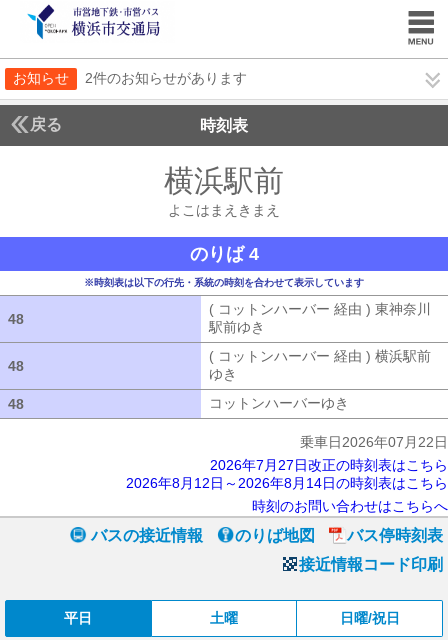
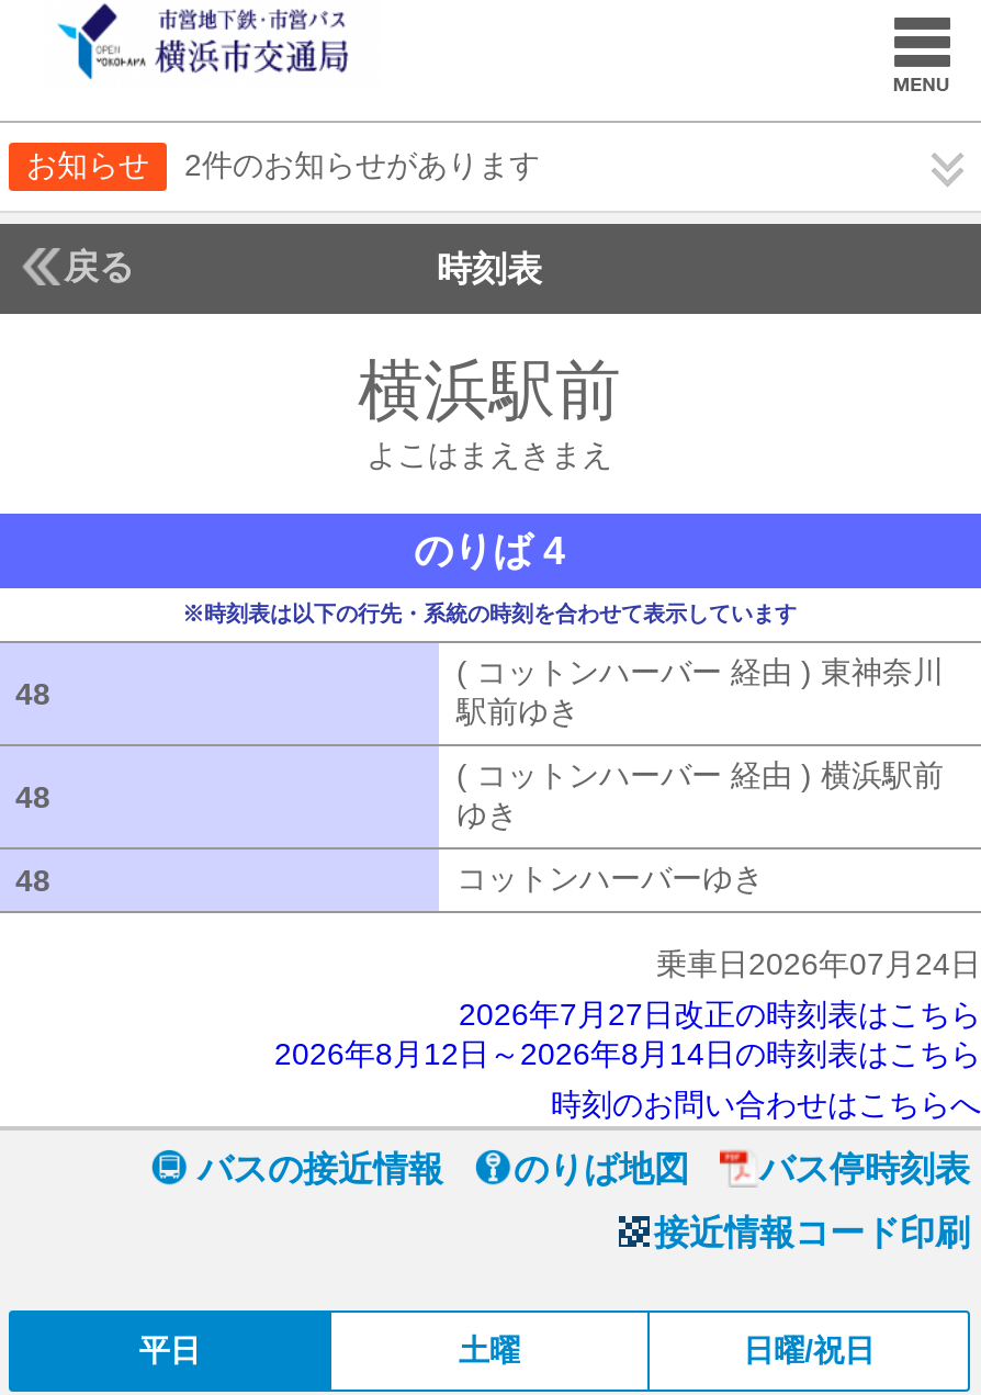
[300,434,448,450] 乗車日2026年07月22日 -> [656,946,981,981] 乗車日2026年07月24日

